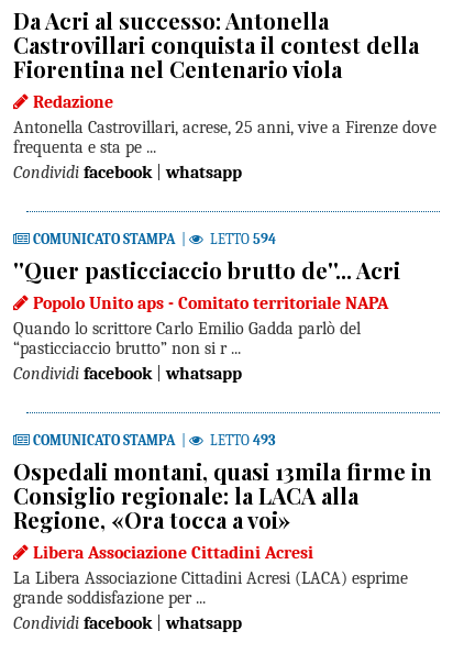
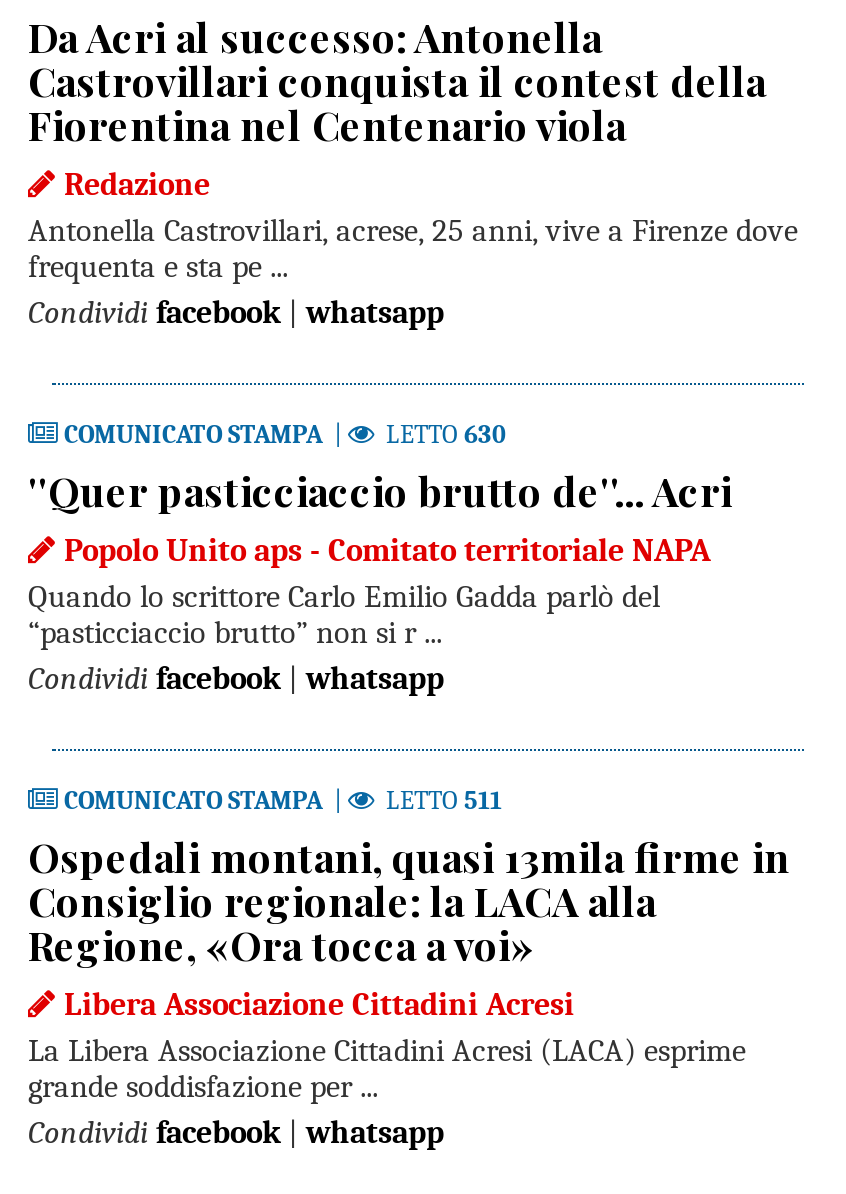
[203,231,276,247] LETTO 594 -> [374,419,506,449] LETTO 630
[203,432,276,449] LETTO 493 -> [374,785,502,815] LETTO 511

